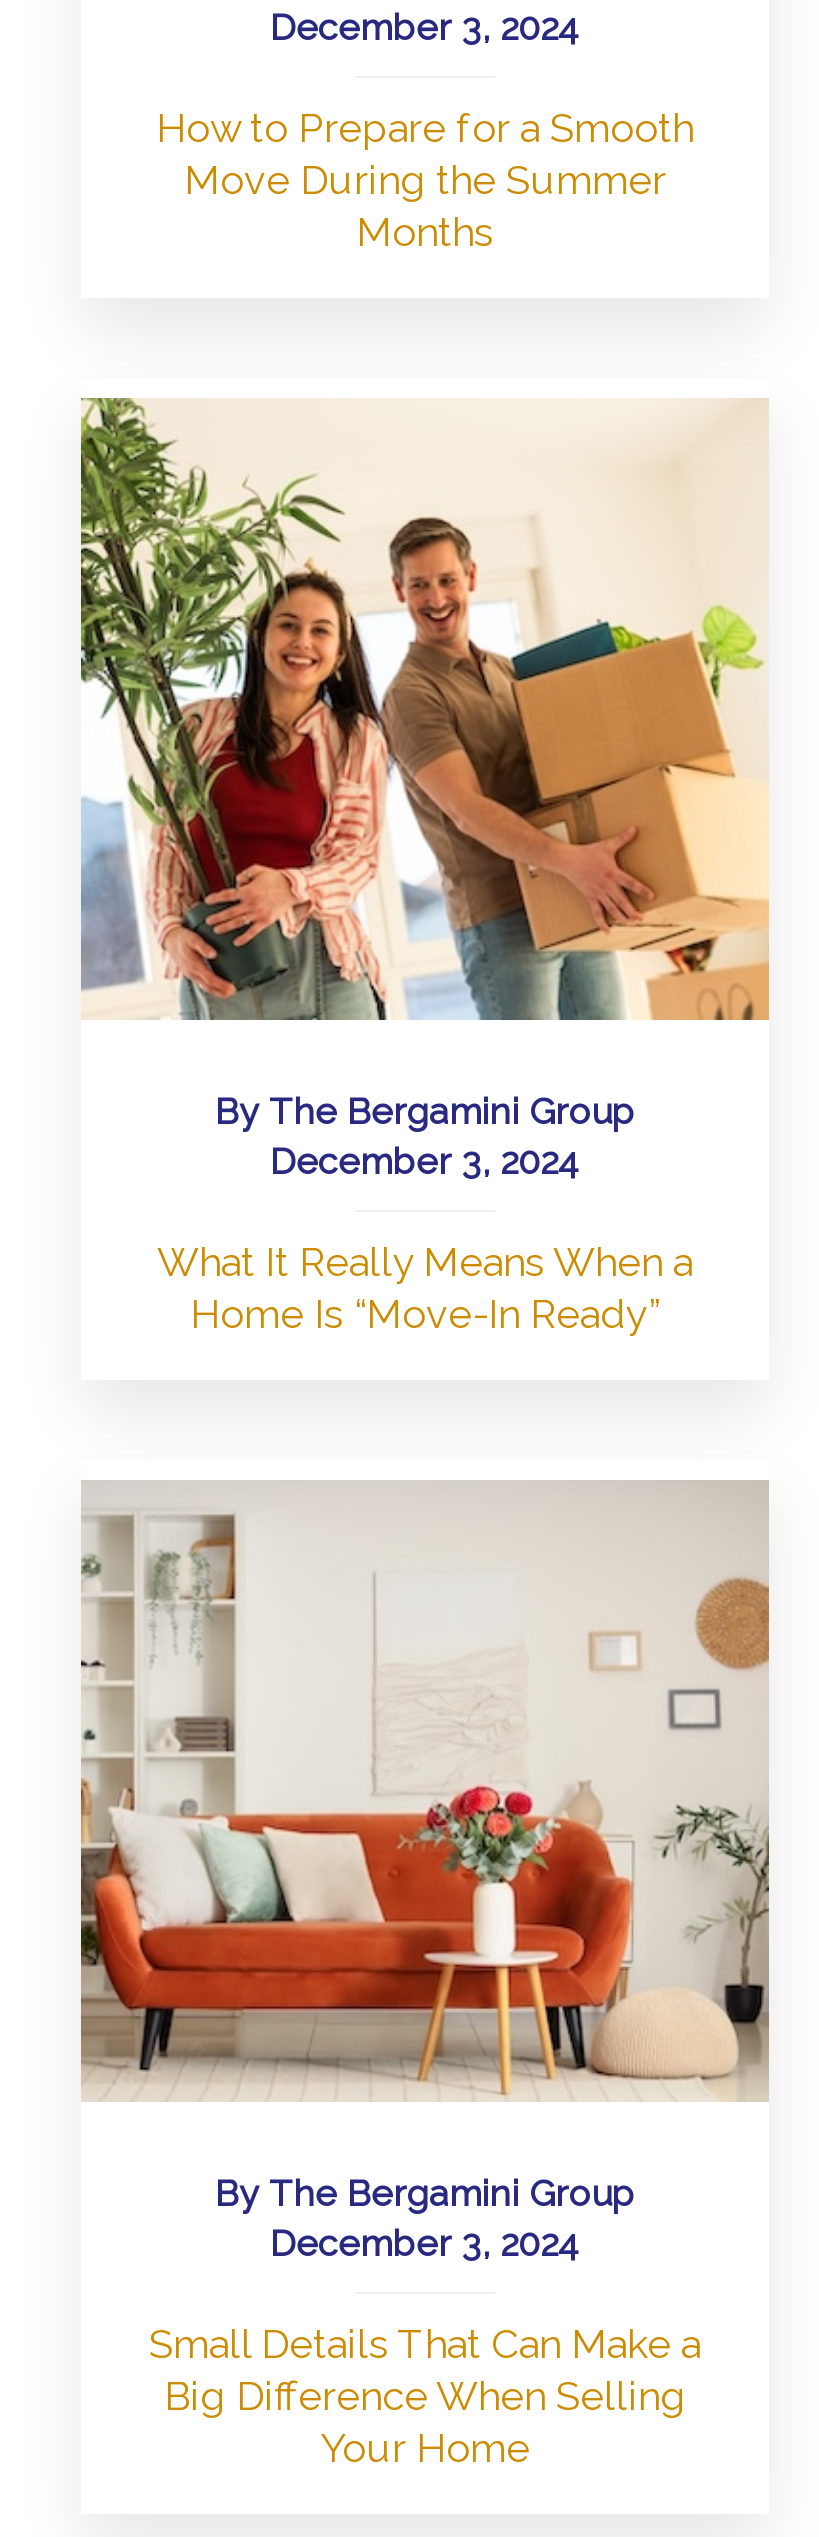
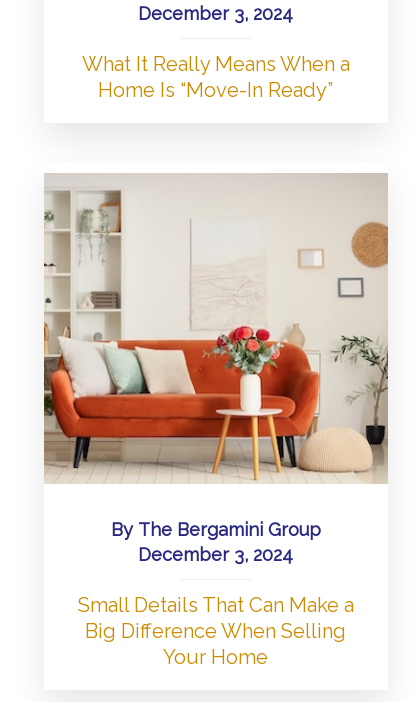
[156,104,694,256] How to Prepare for a Smooth | Move During the Summer | Months -> none
[79,396,771,1182] [image] | By The Bergamini Group | December 3, 2024 -> none

